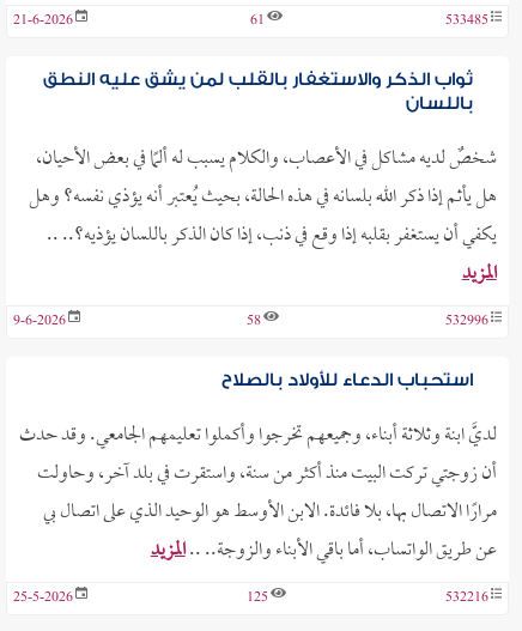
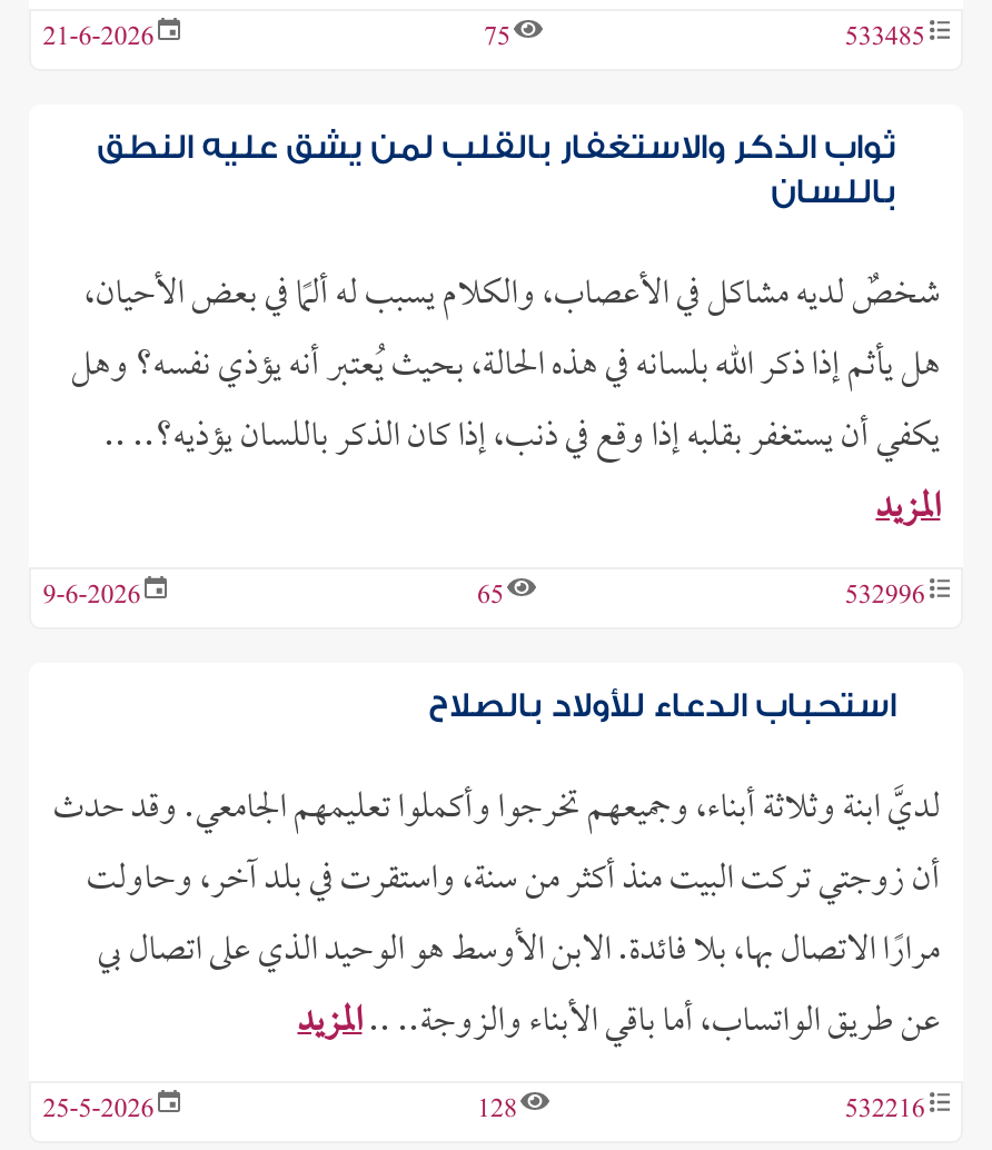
[251,8,265,35] 61 -> [484,15,510,64] 75
[247,309,262,335] 58 -> [477,574,504,623] 65
[247,585,269,612] 125 -> [477,1087,517,1136] 128

